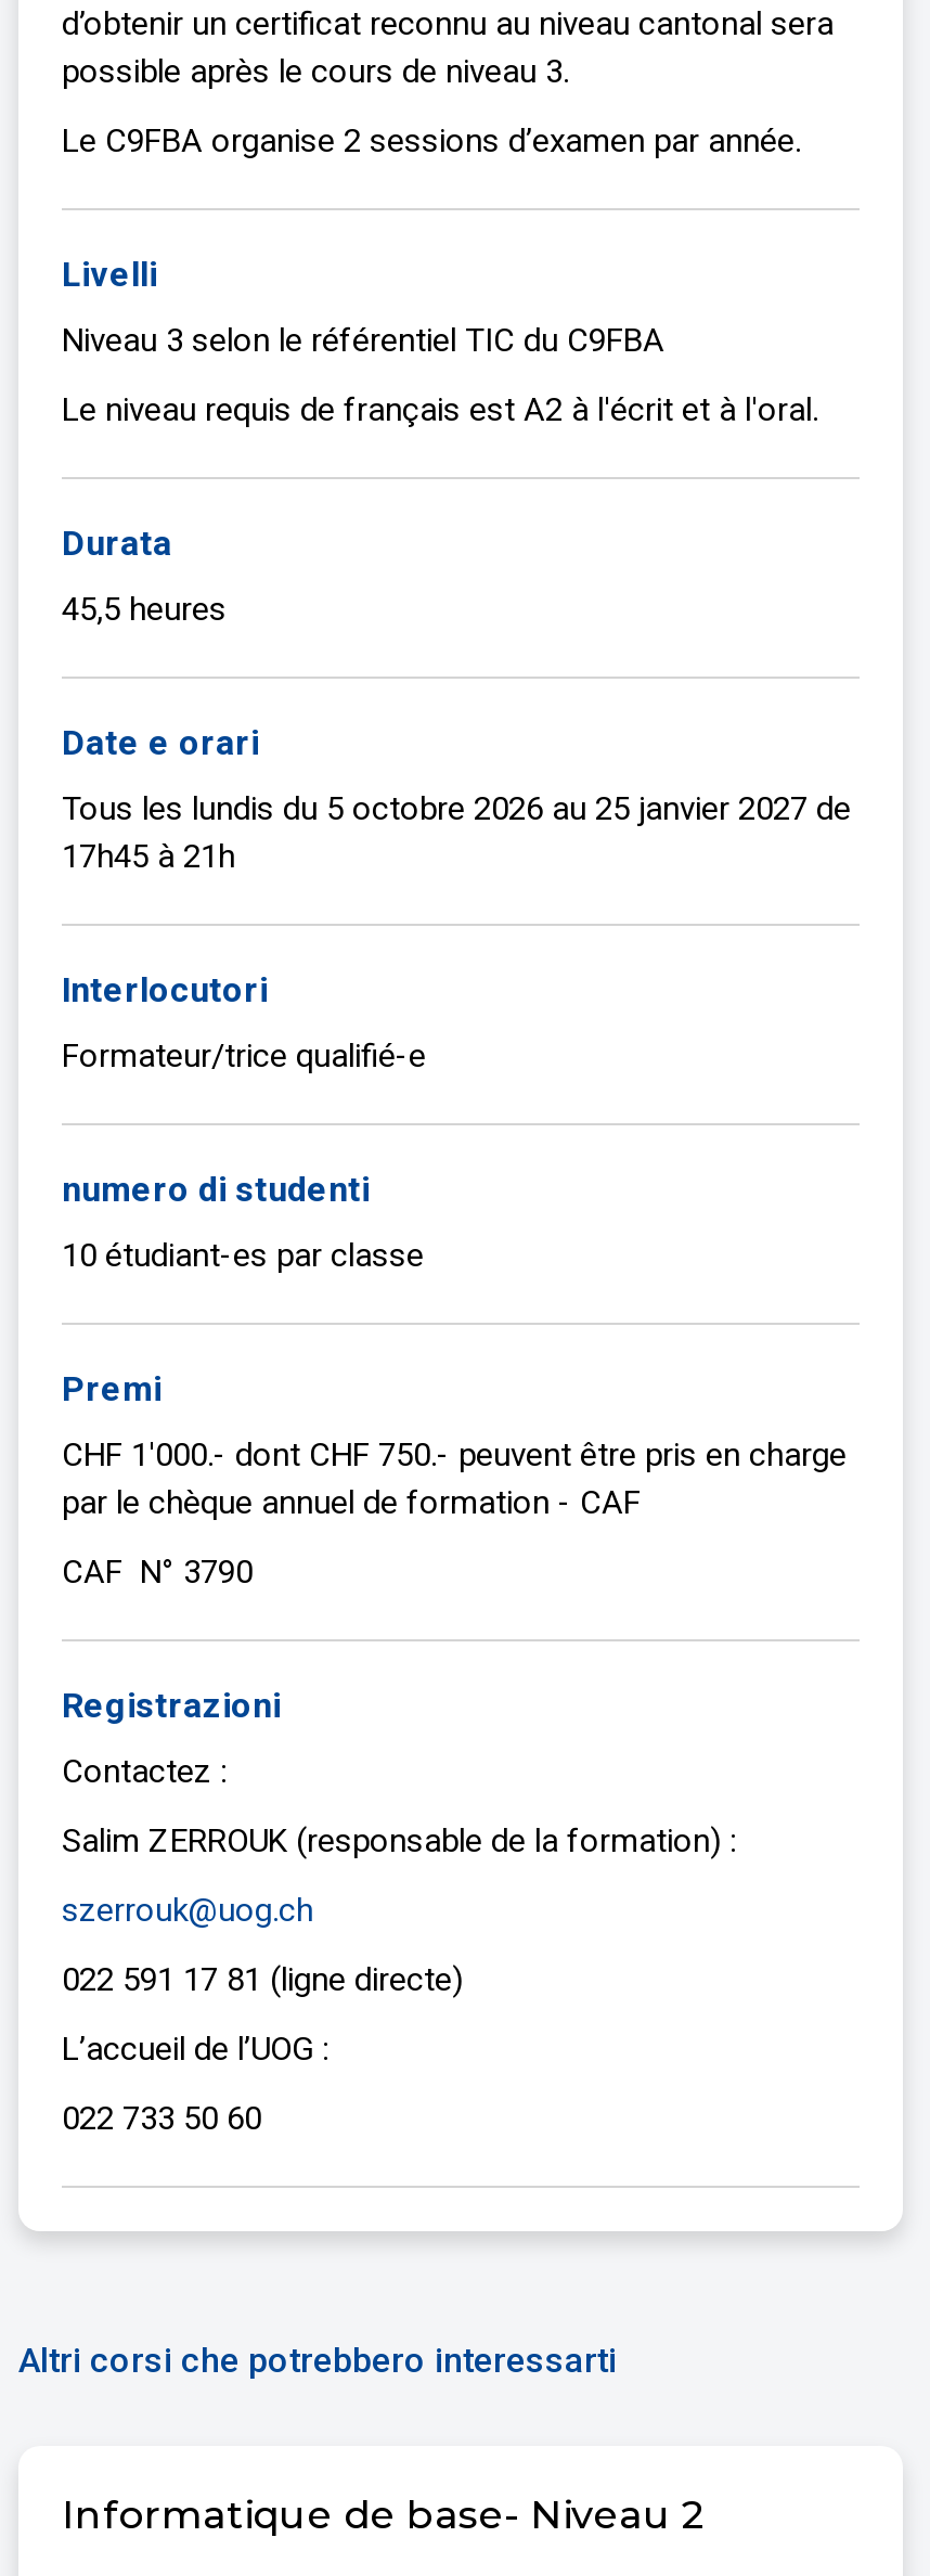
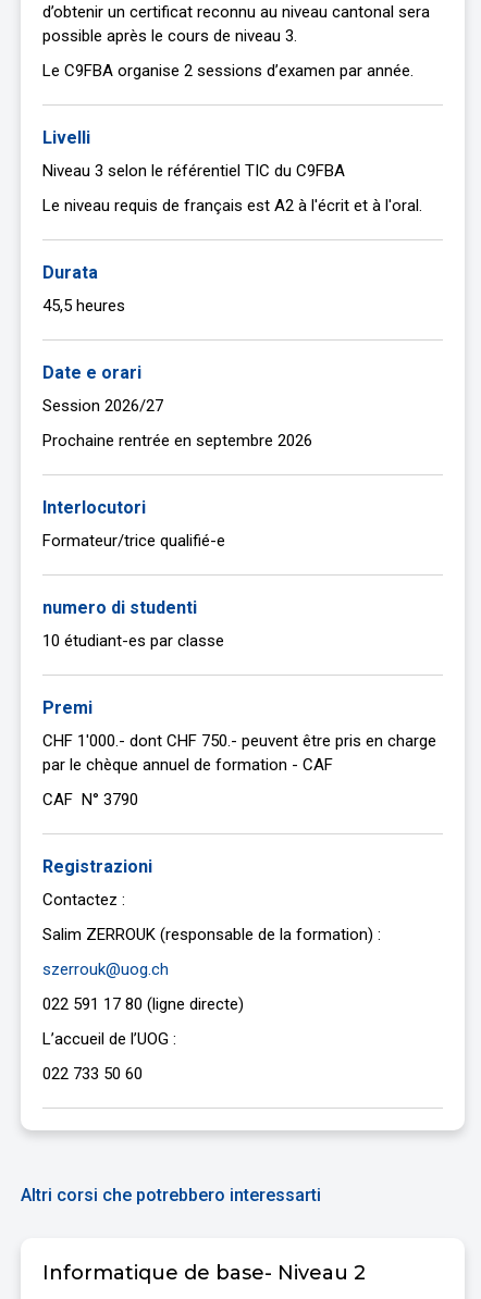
[62,789,851,876] Tous les lundis du 5 octobre 2026 au 25 janvier 2027 de | 17h45 à 21h -> [42,396,312,450] Session 2026/27 | Prochaine rentrée en septembre 2026
[62,1960,463,1999] 022 591 17 81 (ligne directe) -> [42,994,244,1014] 022 591 17 80 (ligne directe)

